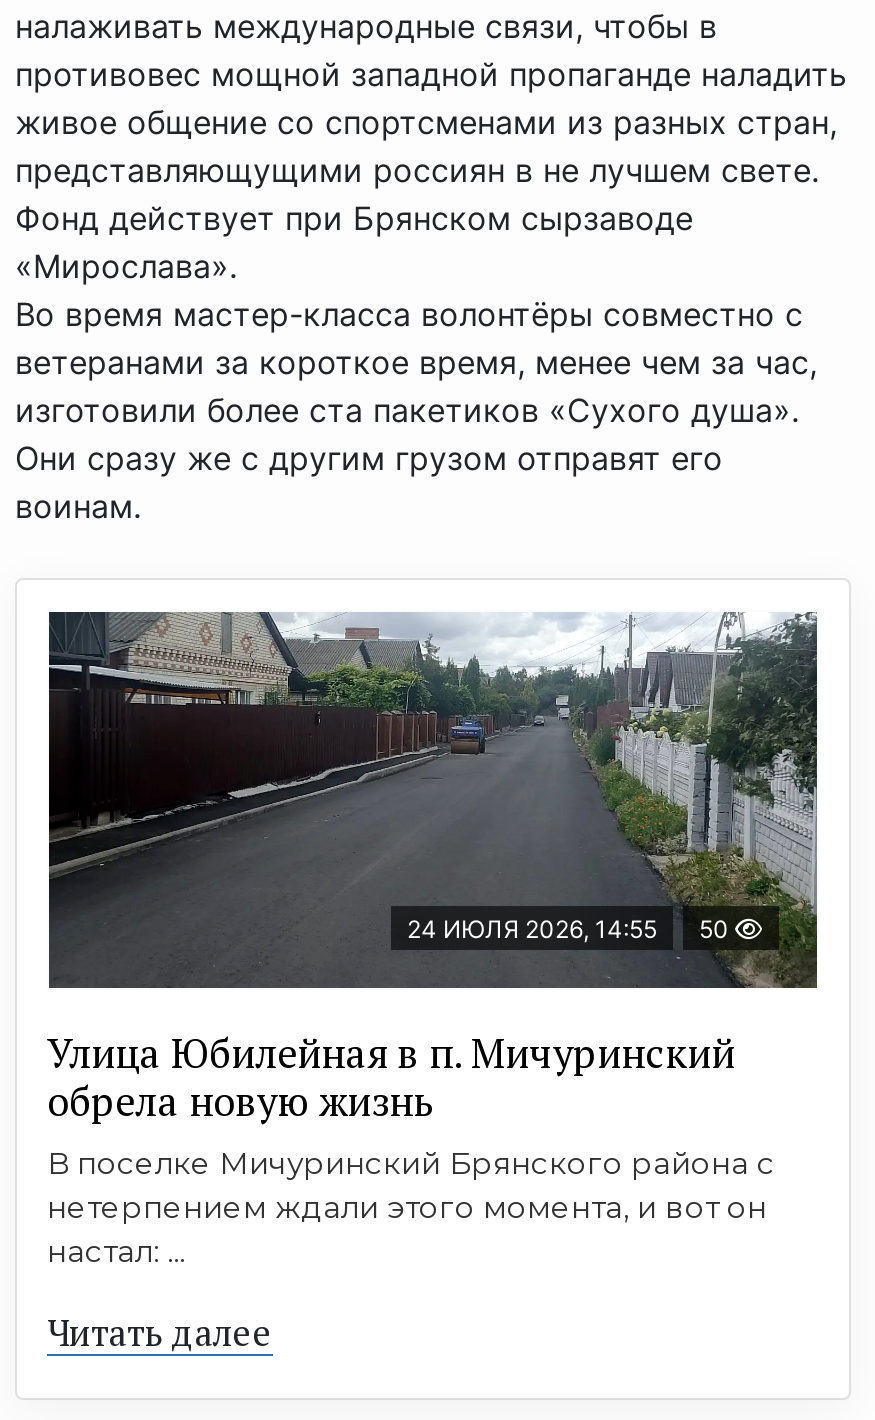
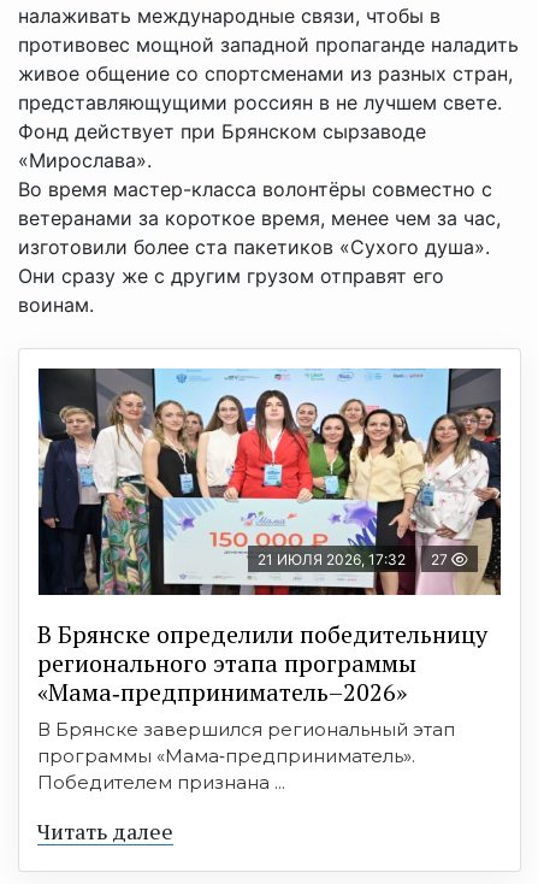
[47,610,817,962] [image] | 24 ИЮЛЯ 2026, 14:55 | 50 -> [37,367,501,595] [image] | 21 ИЮЛЯ 2026, 17:32 | 27
[47,1026,775,1270] Улица Юбилейная в п. Мичуринский | обрела новую жизнь | В поселке Мичуринский Брянского района с | нетерпением ждали этого момента, и вот он | настал: ... -> [37,618,487,793] В Брянске определили победительницу | регионального этапа программы | «Мама‑предприниматель–2026» | В Брянске завершился региональный этап | программы «Мама‑предприниматель». | Победителем признана ...

